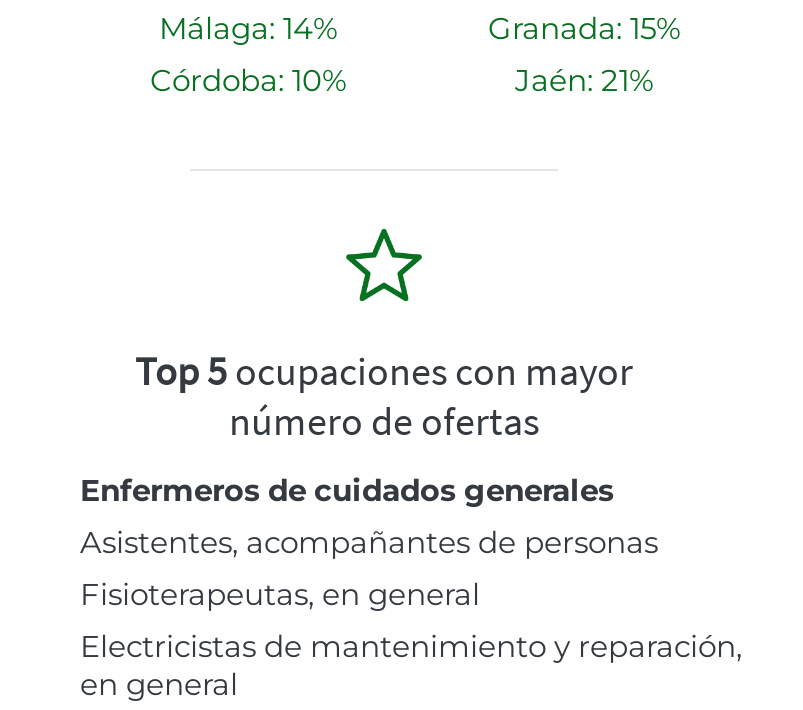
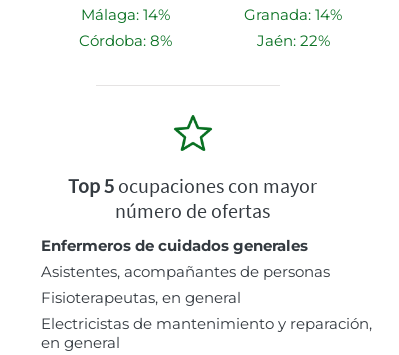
[488,9,680,47] Granada: 15% -> [244,5,342,24] Granada: 14%
[150,61,346,99] Córdoba: 10% -> [78,31,171,50] Córdoba: 8%
[515,61,653,99] Jaén: 21% -> [256,31,329,50] Jaén: 22%

